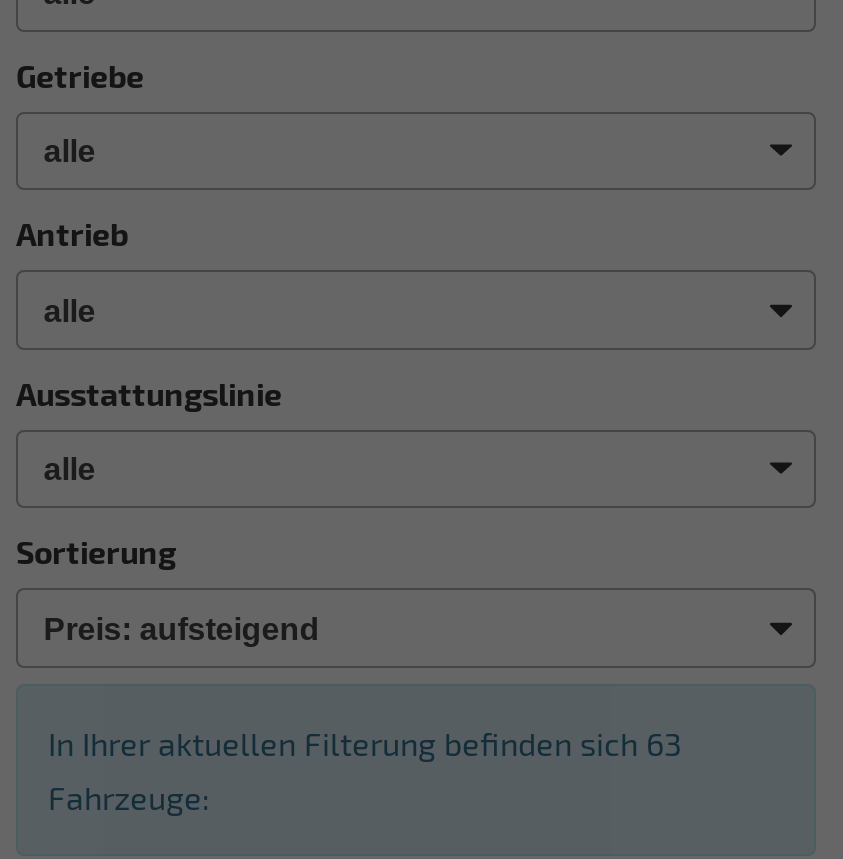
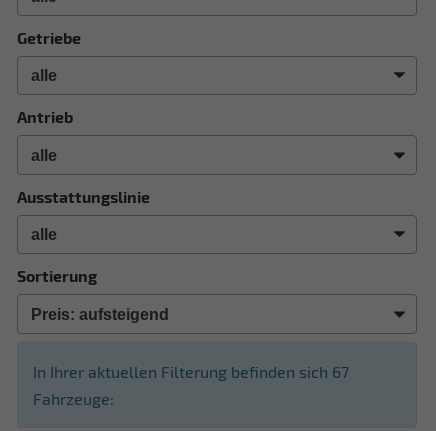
[48,724,682,762] In Ihrer aktuellen Filterung befinden sich 63 -> [33,362,349,381] In Ihrer aktuellen Filterung befinden sich 67

